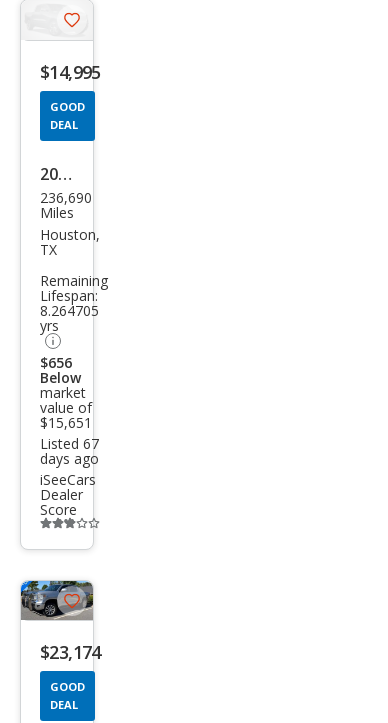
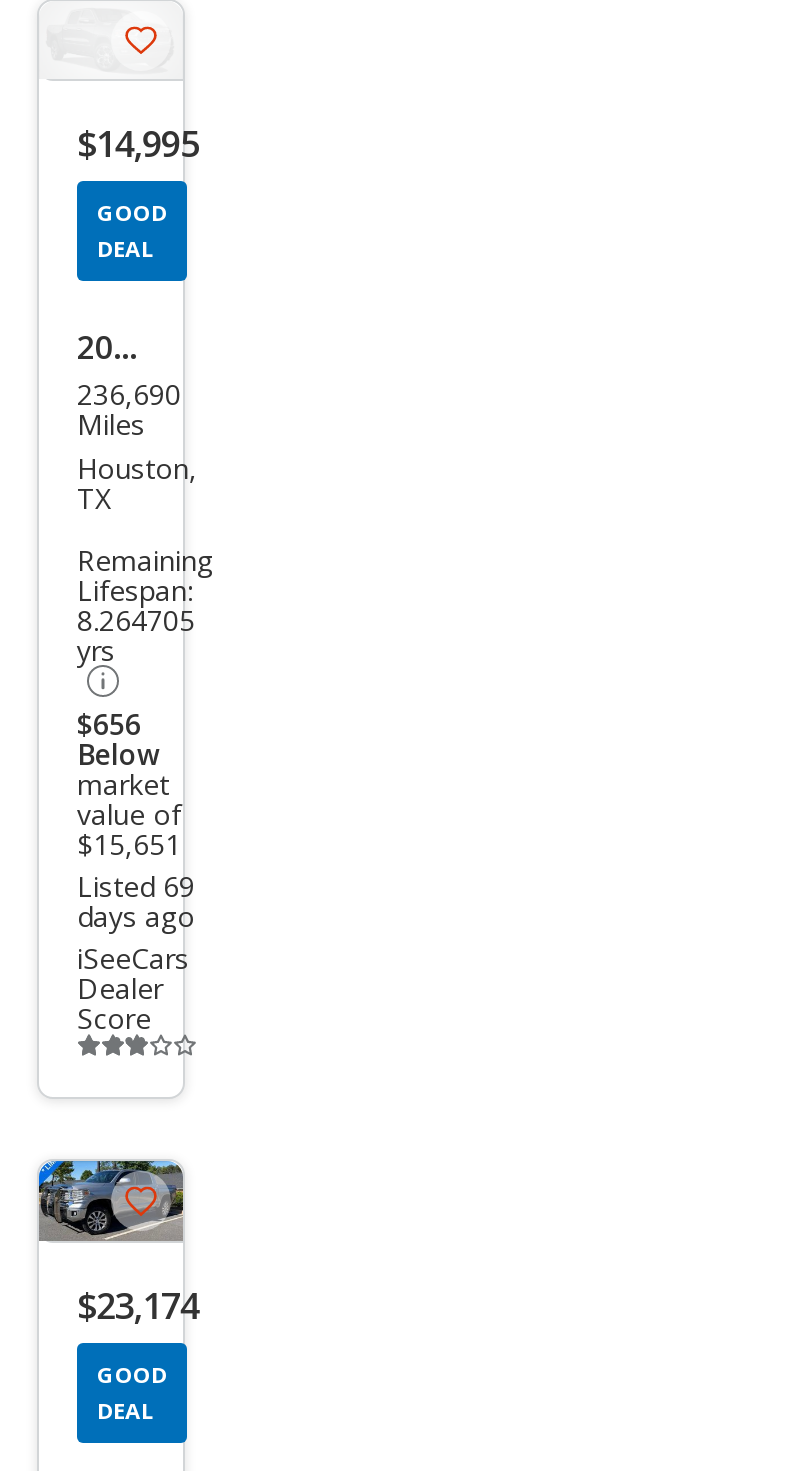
[40,434,99,453] Listed 67 -> [77,868,195,906] Listed 69

